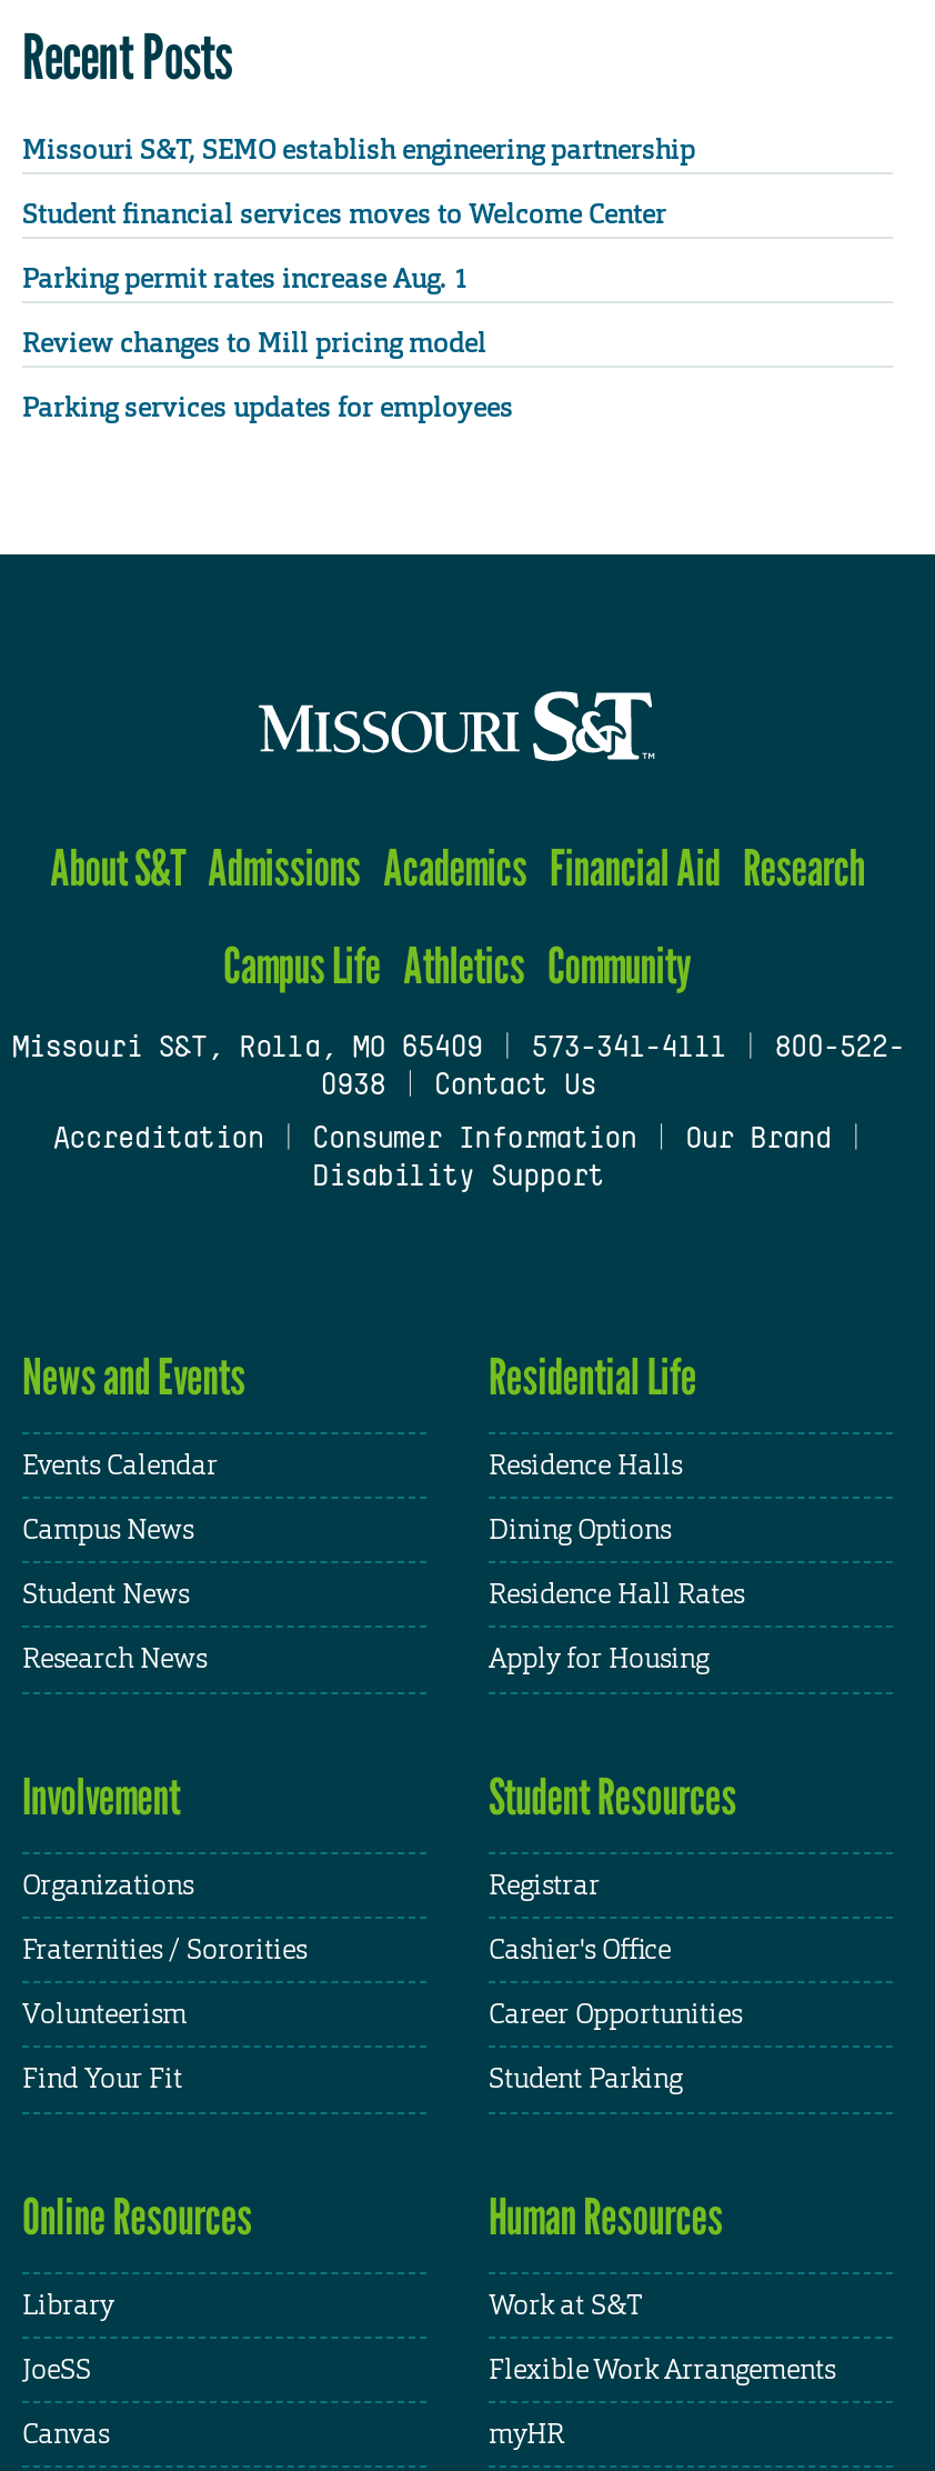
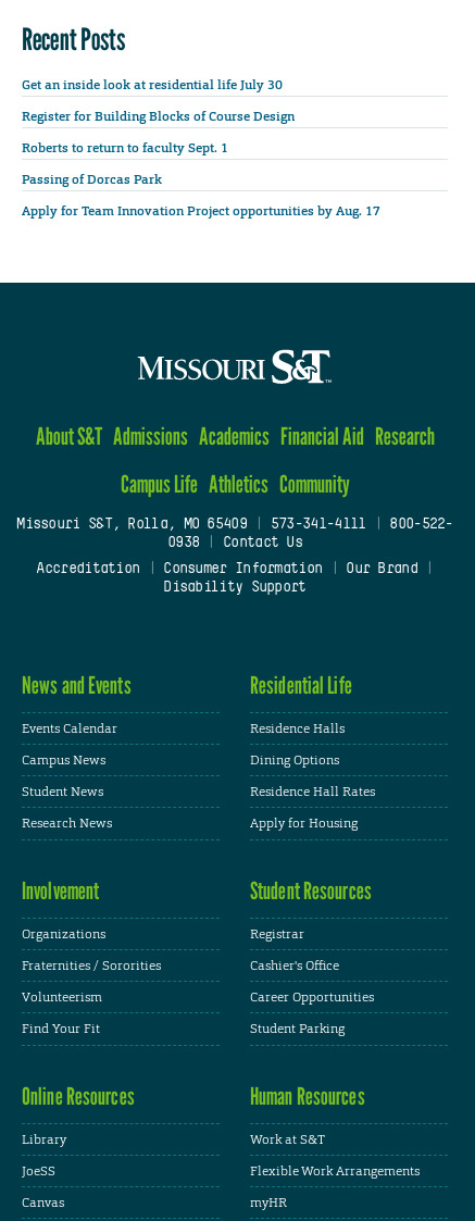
[22,131,695,167] Missouri S&T, SEMO establish engineering partnership -> [22,76,283,93] Get an inside look at residential life July 30
[22,196,666,232] Student financial services moves to Welcome Center -> [22,107,295,125] Register for Building Blocks of Course Design
[22,261,469,296] Parking permit rates increase Aug. 1 -> [22,139,232,156] Roberts to return to faculty Sept. 1
[22,325,486,361] Review changes to Mill pricing model -> [22,171,162,188] Passing of Dorcas Park
[22,390,513,426] Parking services updates for employees -> [22,202,380,220] Apply for Team Innovation Project opportunities by Aug. 17

